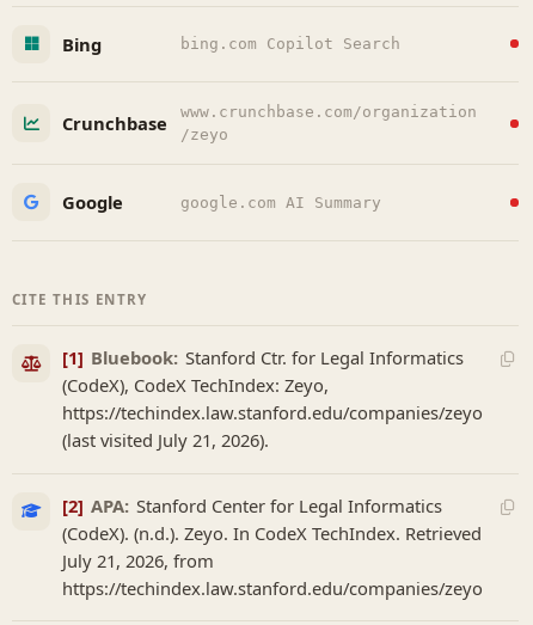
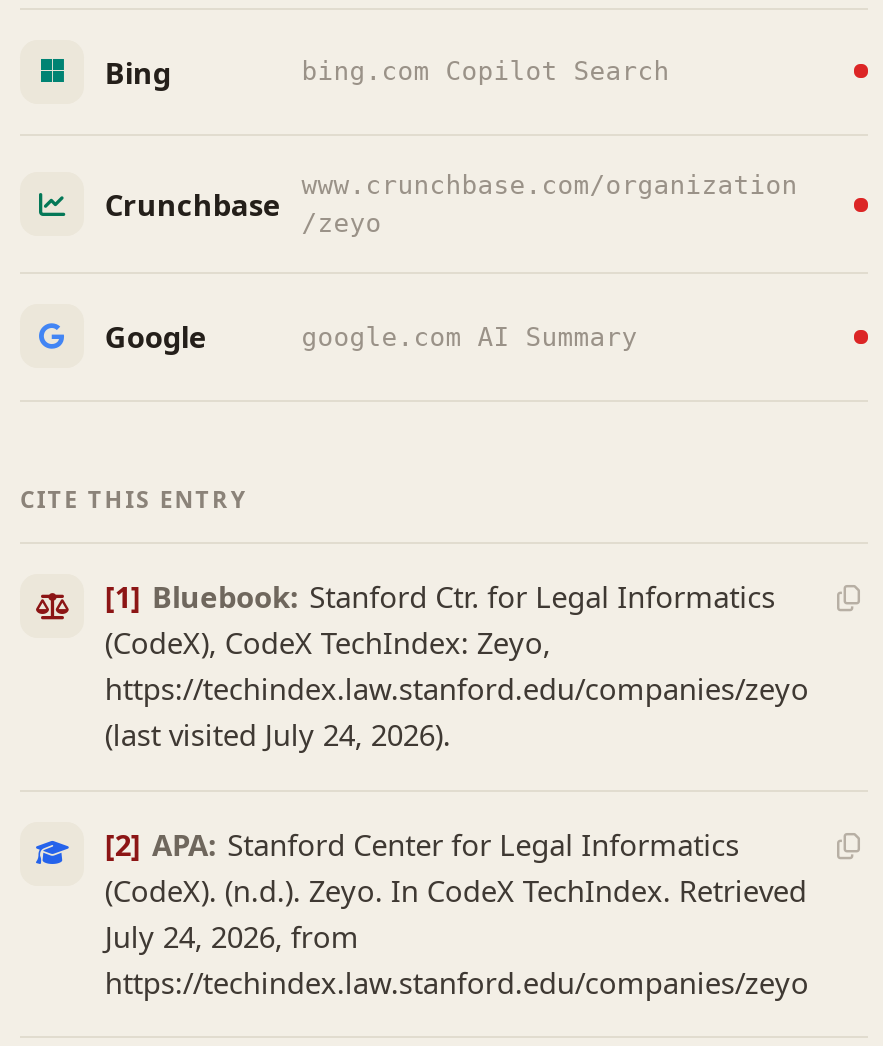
[63,428,269,452] (last visited July 21, 2026). -> [105,715,451,755] (last visited July 24, 2026).
[63,548,214,572] July 21, 2026, from -> [105,916,359,956] July 24, 2026, from

